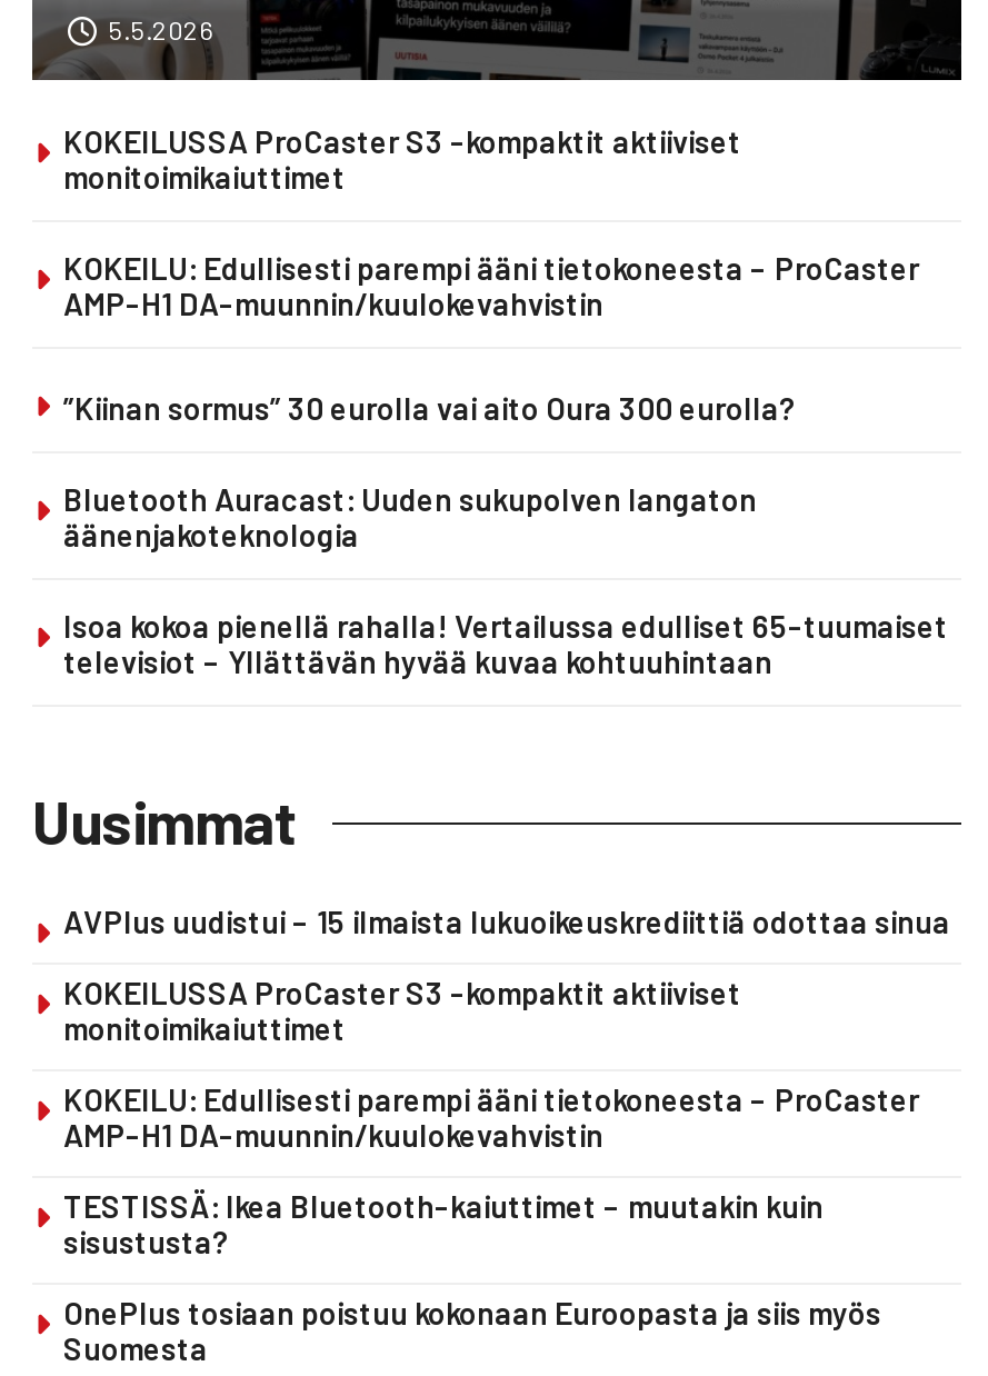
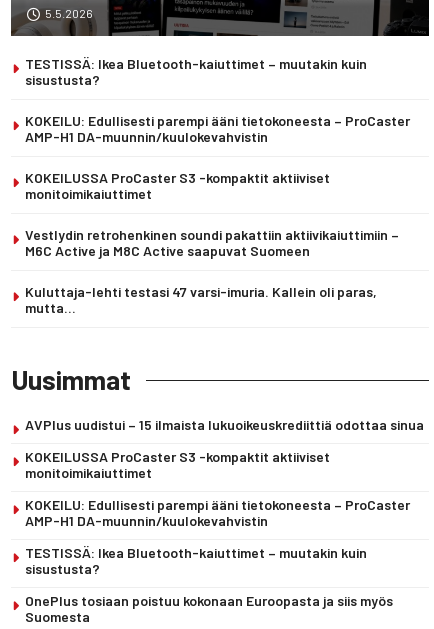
[63,122,741,196] KOKEILUSSA ProCaster S3 -kompaktit aktiiviset | monitoimikaiuttimet -> [25,55,367,88] TESTISSÄ: Ikea Bluetooth-kaiuttimet – muutakin kuin | sisustusta?
[63,389,797,427] ”Kiinan sormus” 30 eurolla vai aito Oura 300 eurolla? -> [25,169,330,202] KOKEILUSSA ProCaster S3 -kompaktit aktiiviset | monitoimikaiuttimet
[63,480,757,554] Bluetooth Auracast: Uuden sukupolven langaton | äänenjakoteknologia -> [25,226,399,259] Vestlydin retrohenkinen soundi pakattiin aktiivikaiuttimiin – | M6C Active ja M8C Active saapuvat Suomeen
[63,607,948,680] Isoa kokoa pienellä rahalla! Vertailussa edulliset 65-tuumaiset | televisiot – Yllättävän hyvää kuvaa kohtuuhintaan -> [25,283,377,316] Kuluttaja-lehti testasi 47 varsi-imuria. Kallein oli paras, | mutta…

